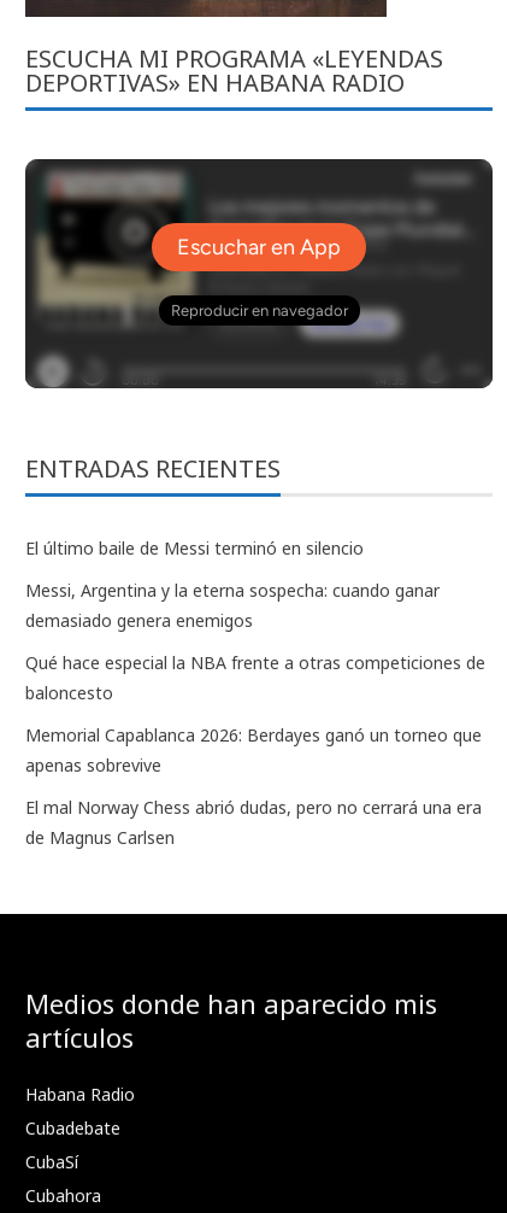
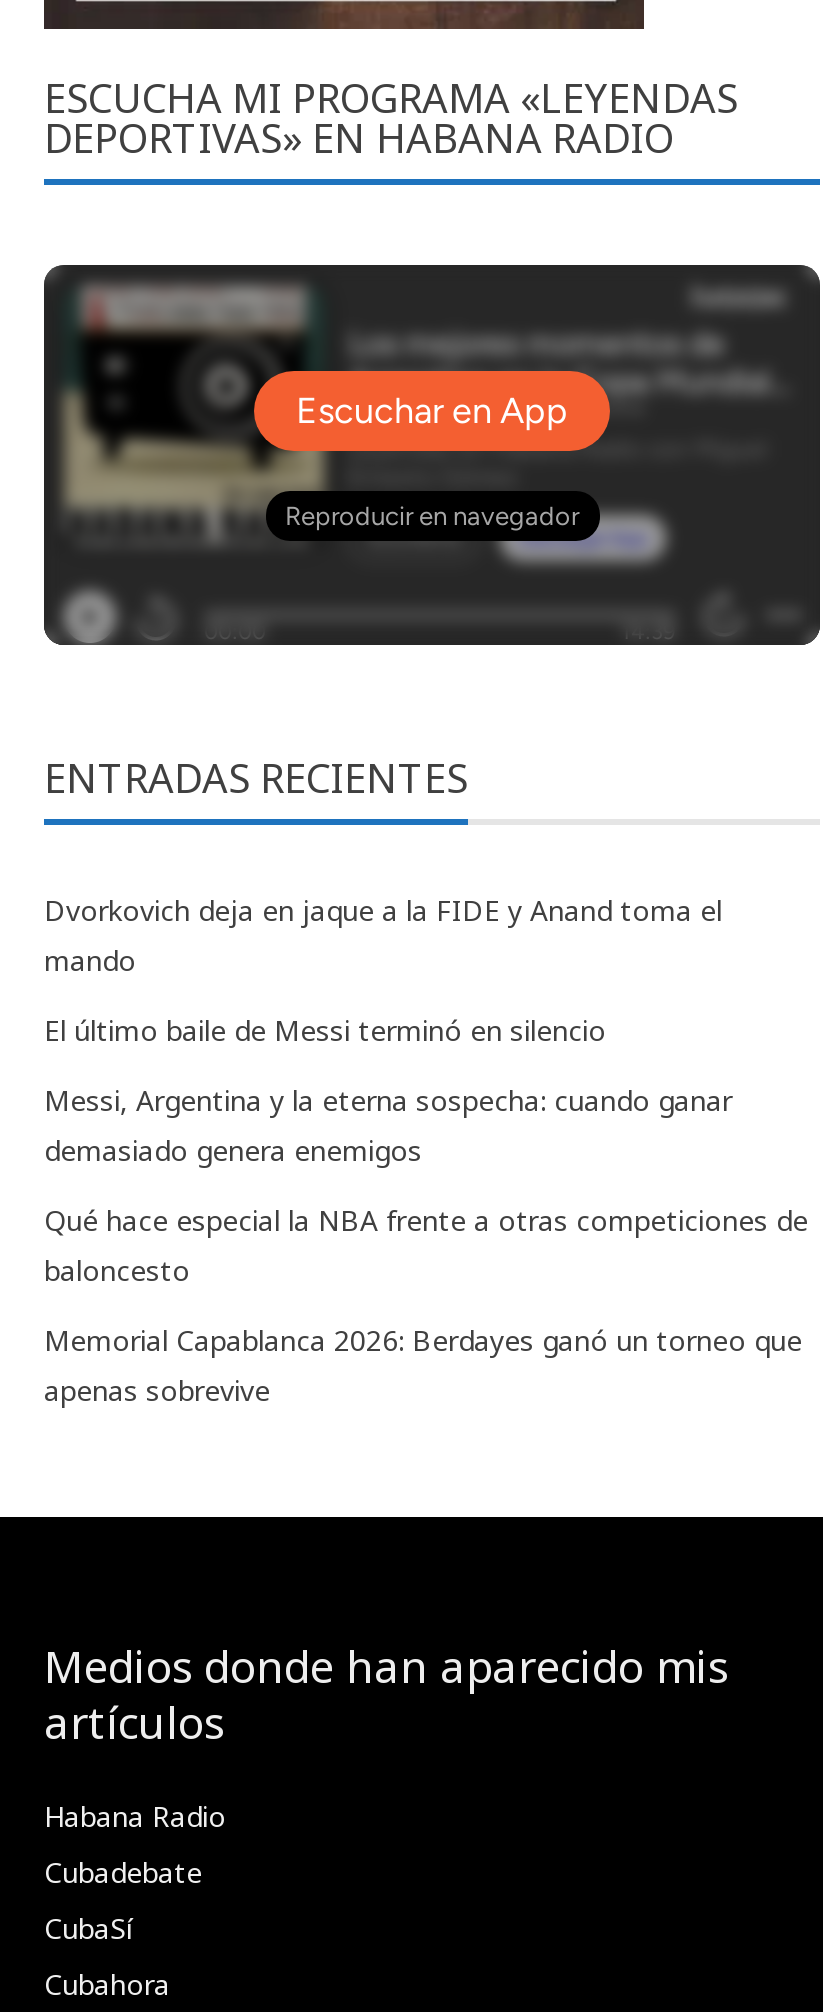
none -> [44,890,722,978] Dvorkovich deja en jaque a la FIDE y Anand toma el | mando
moved [25,537,485,777] -> [44,1010,808,1408]: El último baile de Messi terminó en silencio | Messi, Argentina y la eterna sospecha: cuando ganar | demasiado genera enemigos | Qué hace especial la NBA frente a otras competiciones de | baloncesto | Memorial Capablanca 2026: Berdayes ganó un torneo que | apenas sobrevive
[25,796,482,849] El mal Norway Chess abrió dudas, pero no cerrará una era | de Magnus Carlsen -> none

